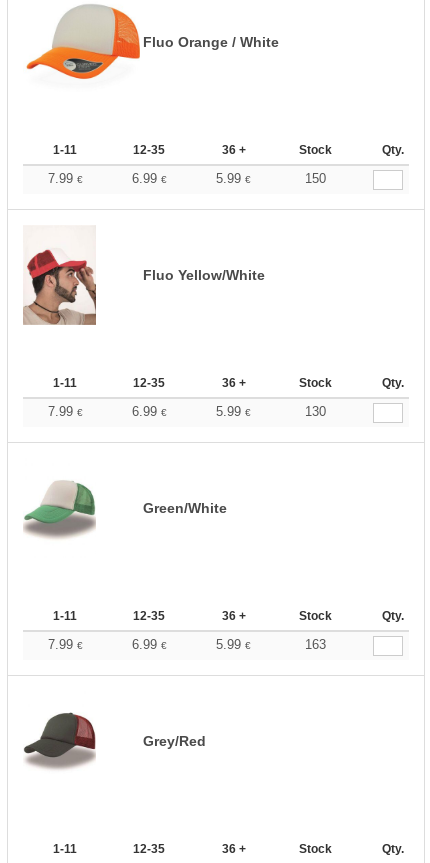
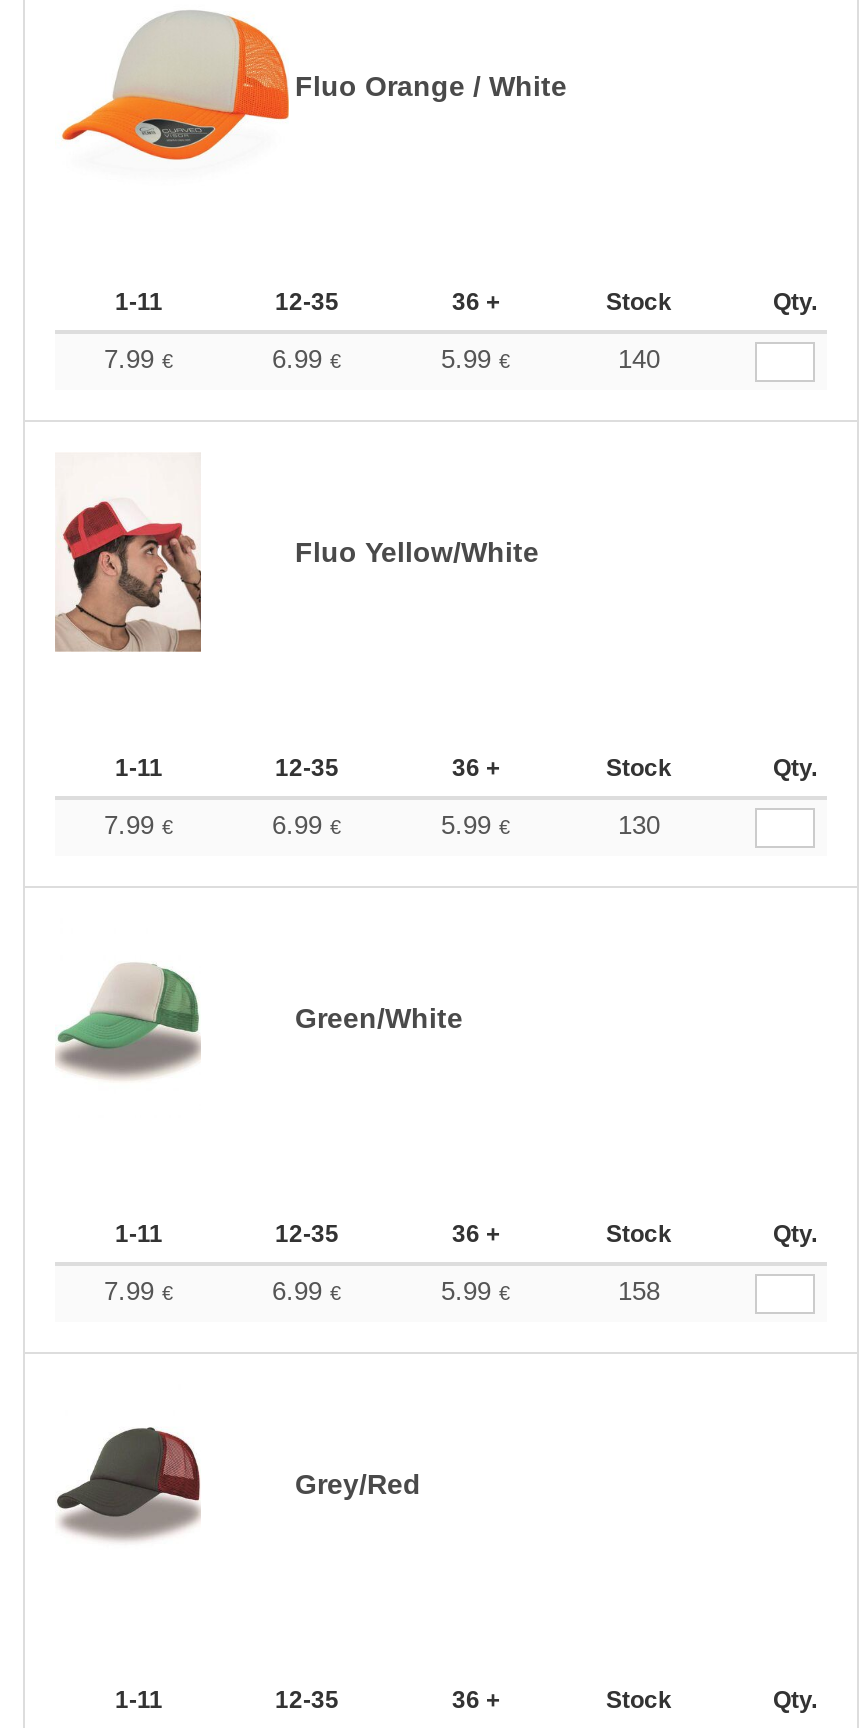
[304,171,325,186] 150 -> [618,344,660,374] 140
[304,637,325,652] 163 -> [618,1276,660,1306] 158

